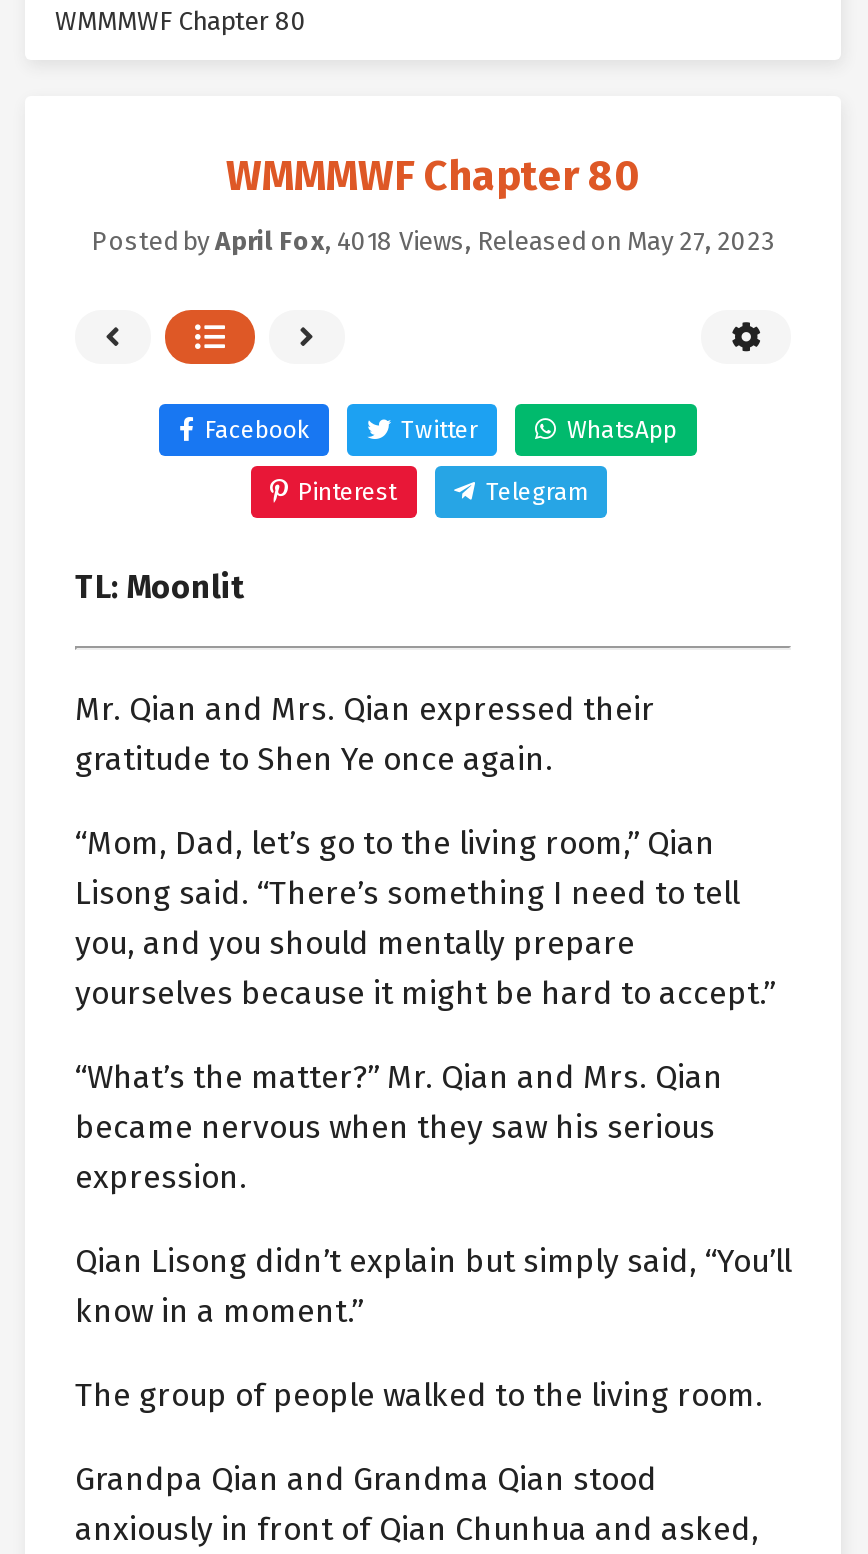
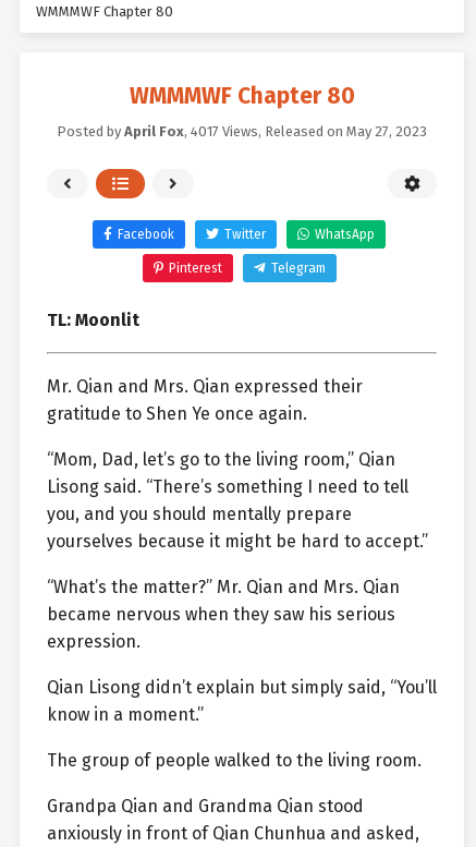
[91,226,775,256] Posted byApril Fox, 4018 Views, Released on May 27, 2023 -> [57,123,427,140] Posted byApril Fox, 4017 Views, Released on May 27, 2023

